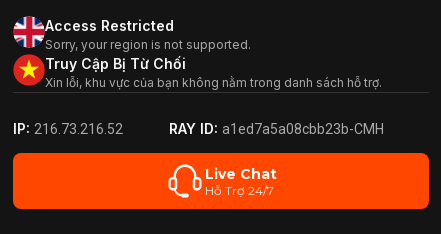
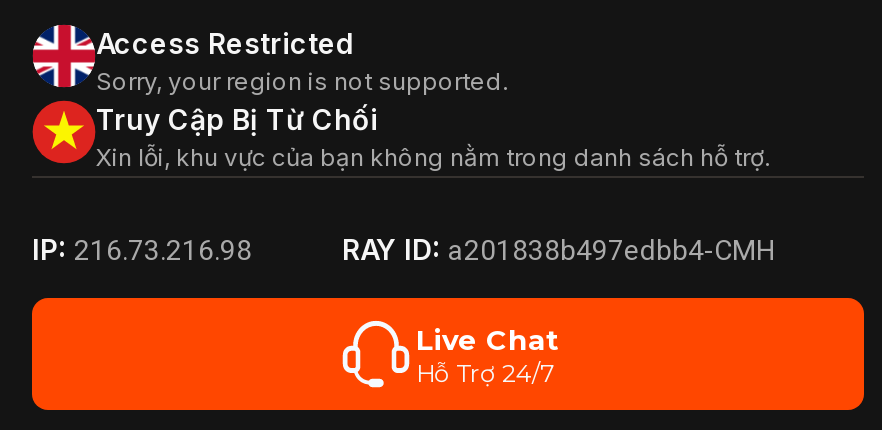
[13,120,123,137] IP: 216.73.216.52 -> [32,232,252,266] IP: 216.73.216.98
[168,120,383,137] RAY ID: a1ed7a5a08cbb23b-CMH -> [342,232,774,266] RAY ID: a201838b497edbb4-CMH

